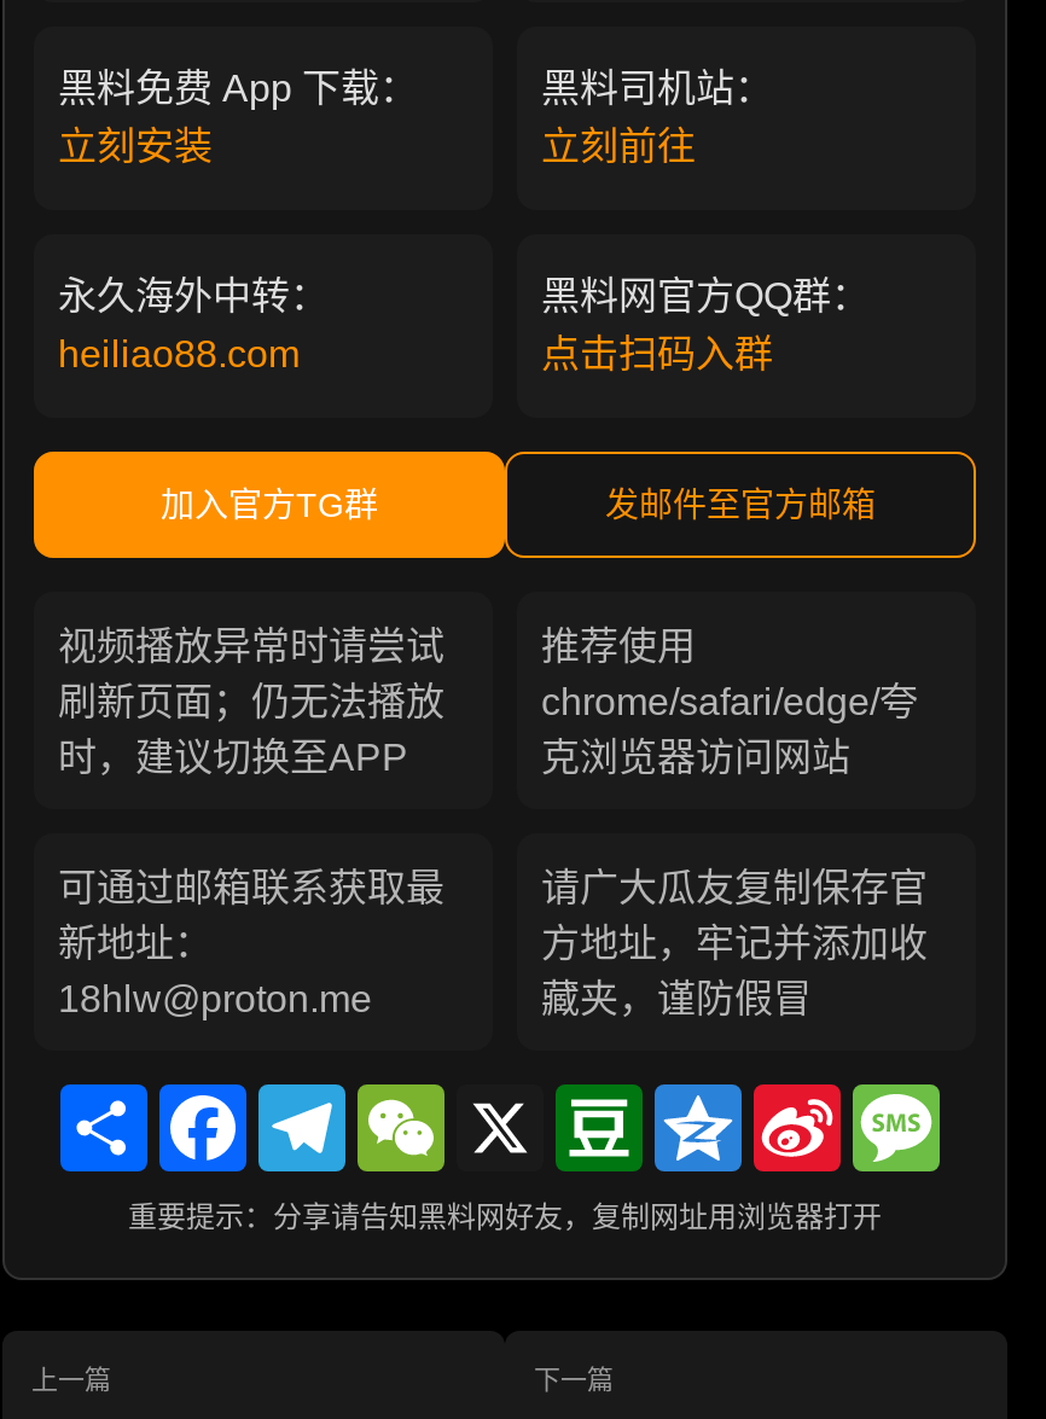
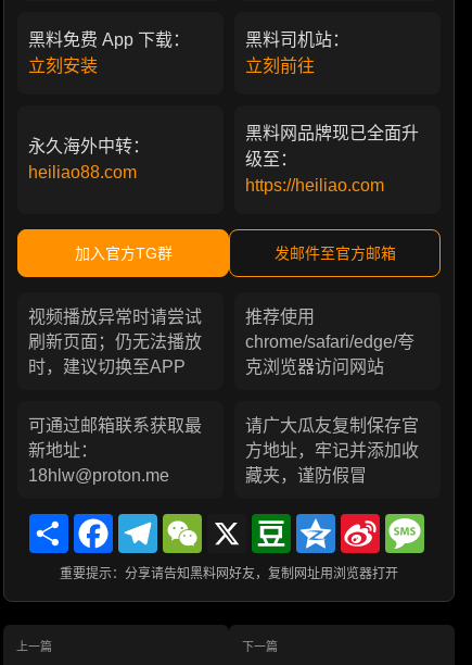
[541,276,870,375] 黑料网官方QQ群： | 点击扫码入群 -> [245,124,419,195] 黑料网品牌现已全面升 | 级至： | https://heiliao.com

